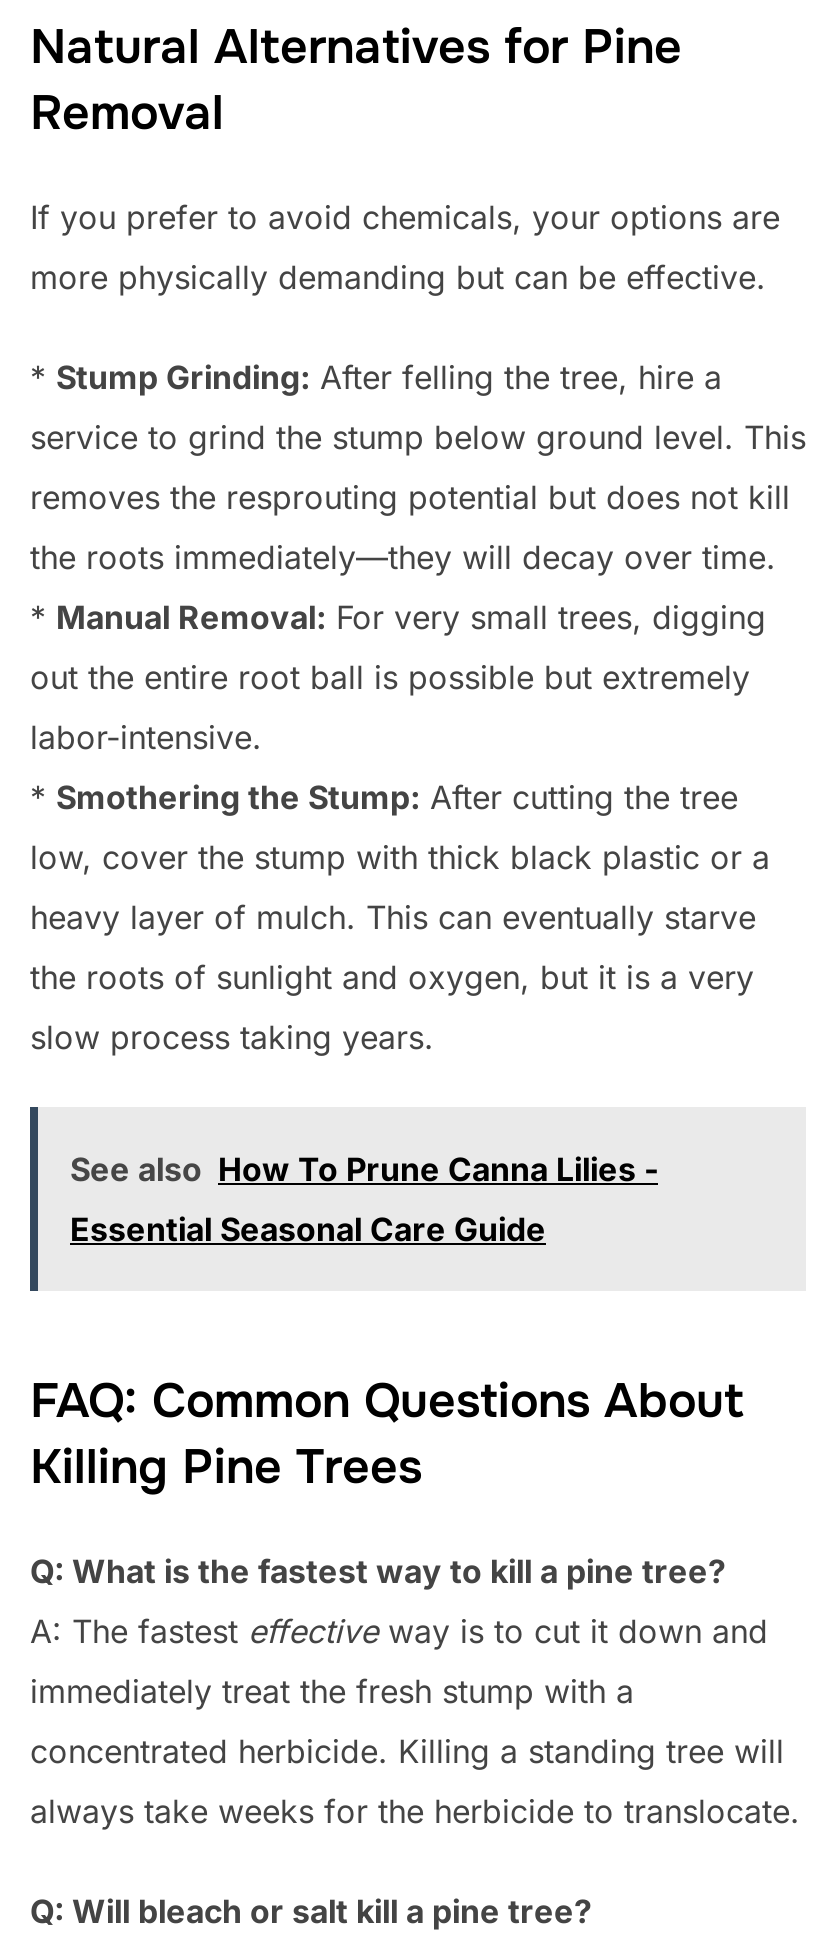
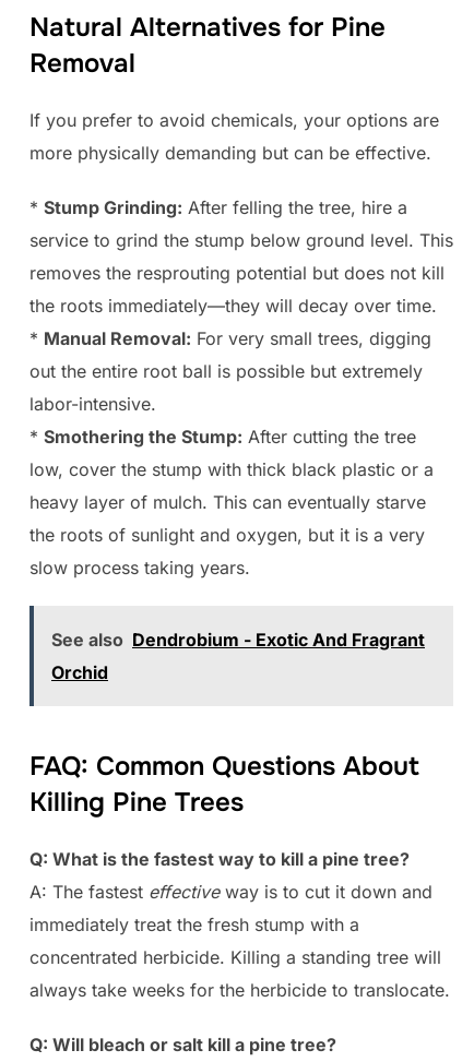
[70,1148,658,1188] See also How To Prune Canna Lilies - -> [51,628,425,650] See also Dendrobium - Exotic And Fragrant
[70,1208,546,1248] Essential Seasonal Care Guide -> [51,661,108,683] Orchid

